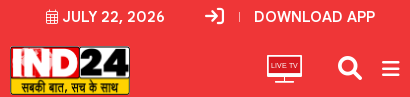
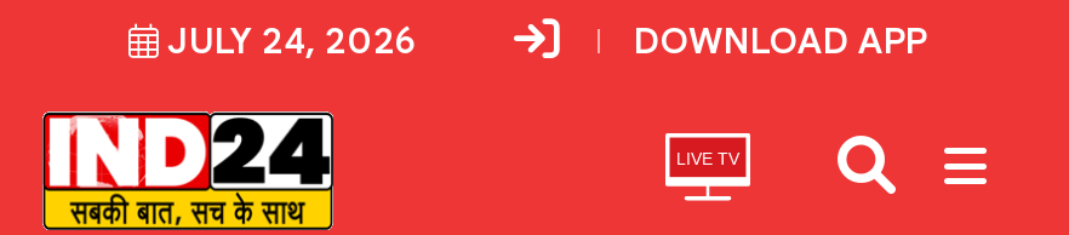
[61,8,164,26] JULY 22, 2026 -> [167,19,417,63] JULY 24, 2026

